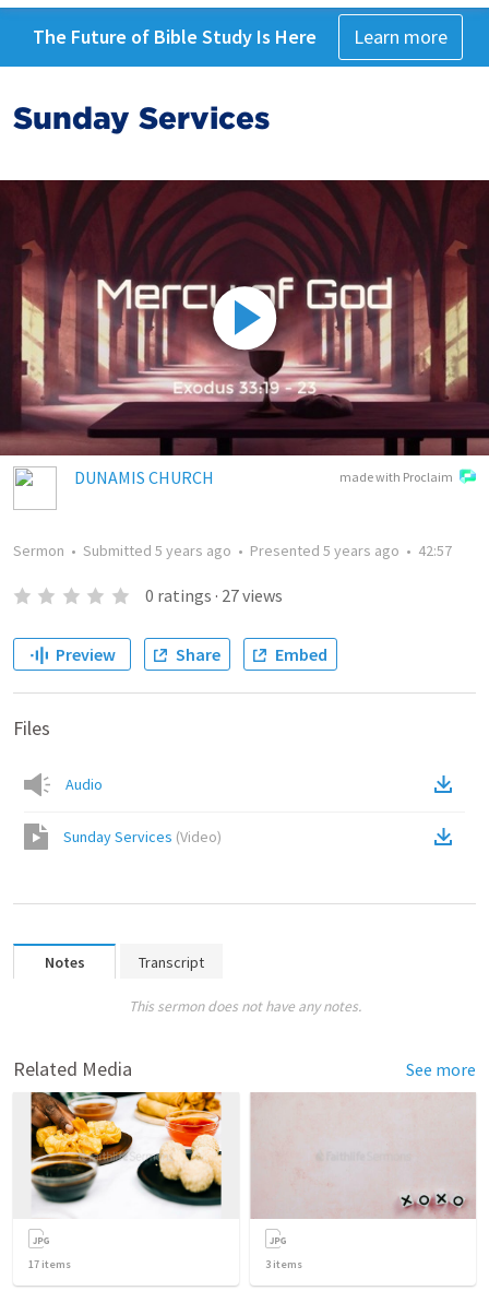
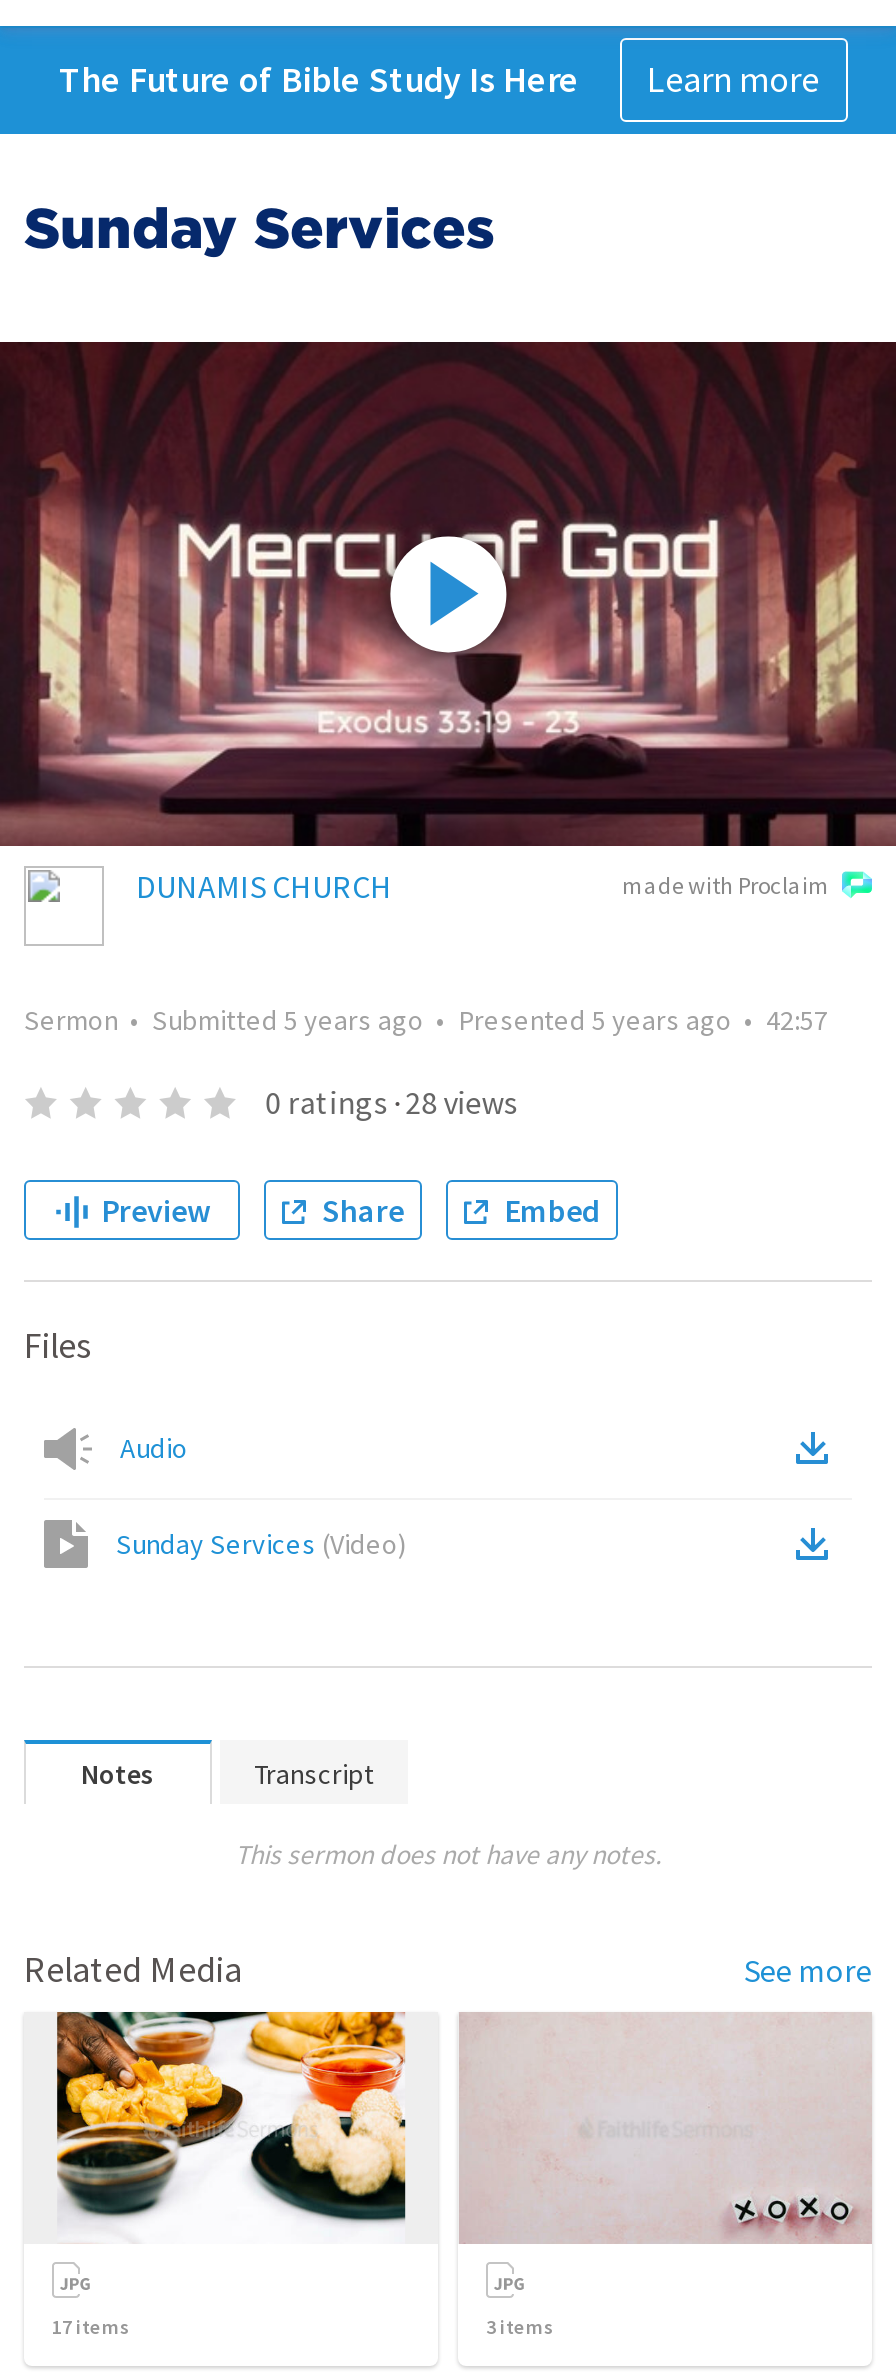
[145,584,282,606] 0 ratings · 27 views -> [265,1082,517,1122] 0 ratings · 28 views

